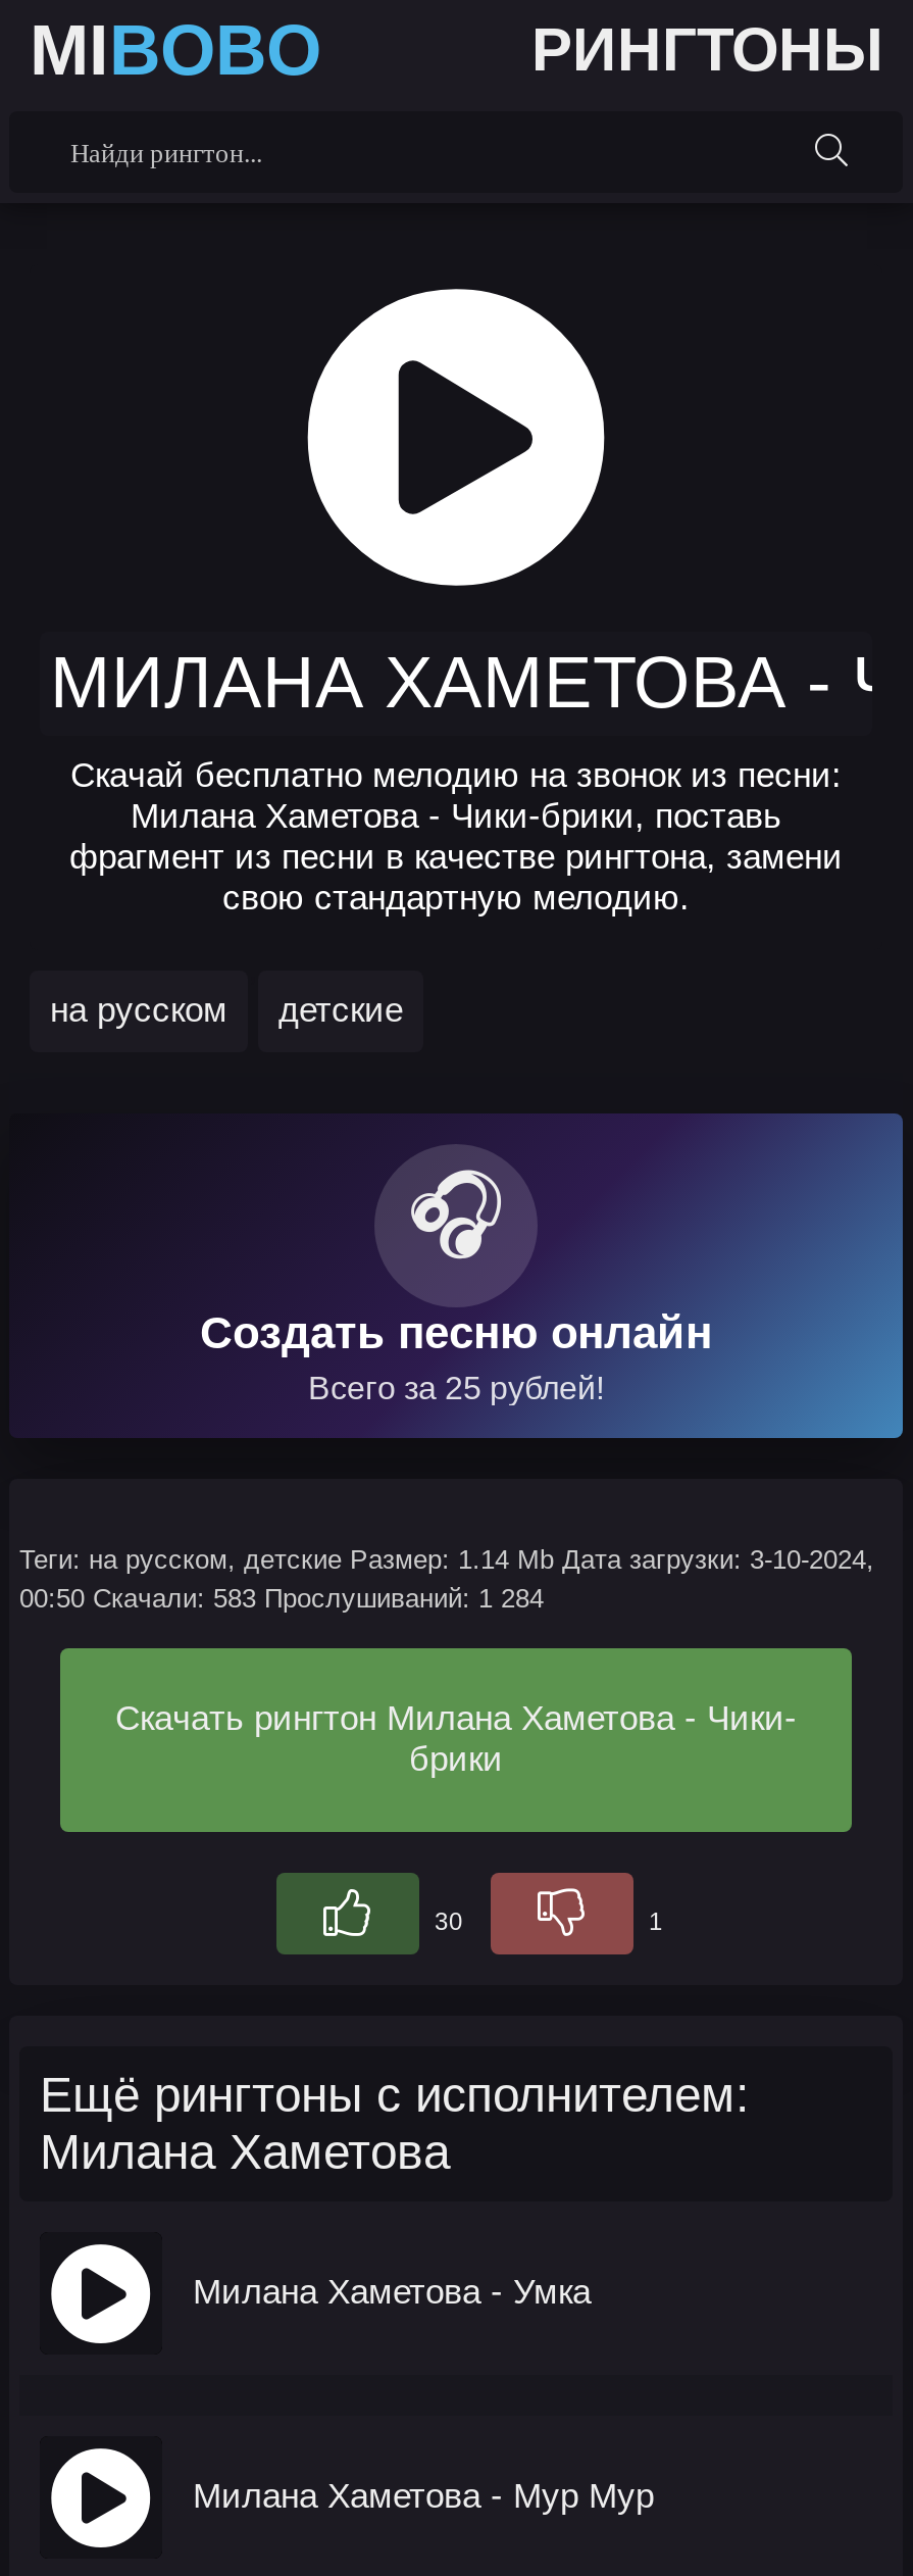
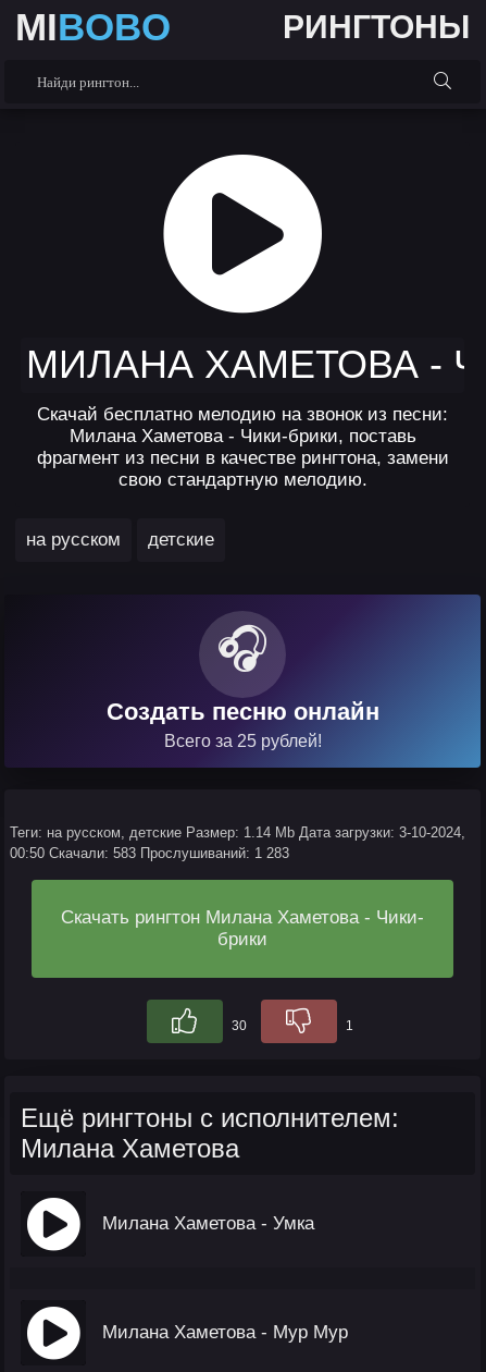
[19,1583,544,1614] 00:50 Скачали: 583 Прослушиваний: 1 284 -> [10,845,289,861] 00:50 Скачали: 583 Прослушиваний: 1 283

